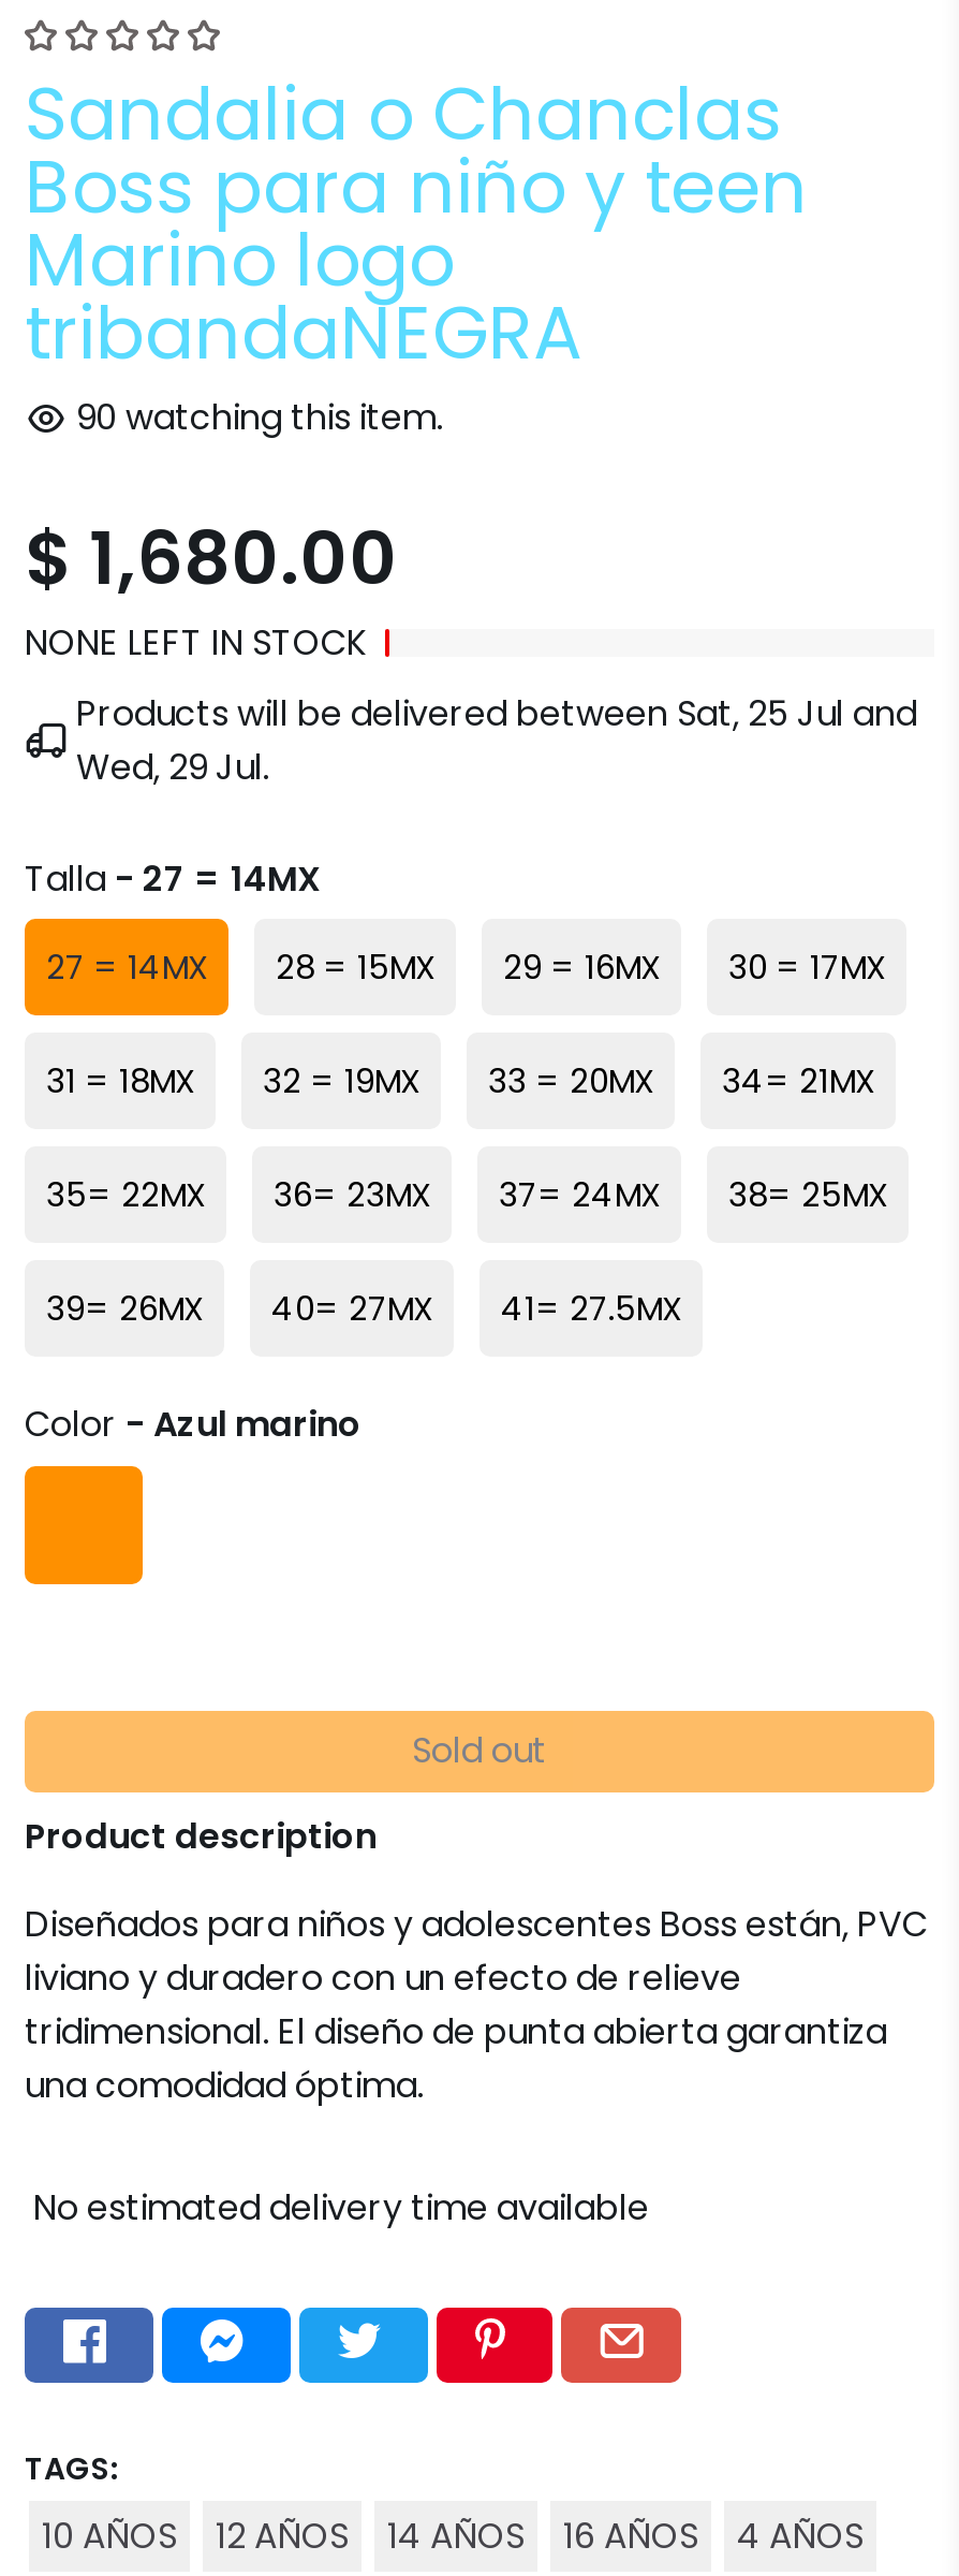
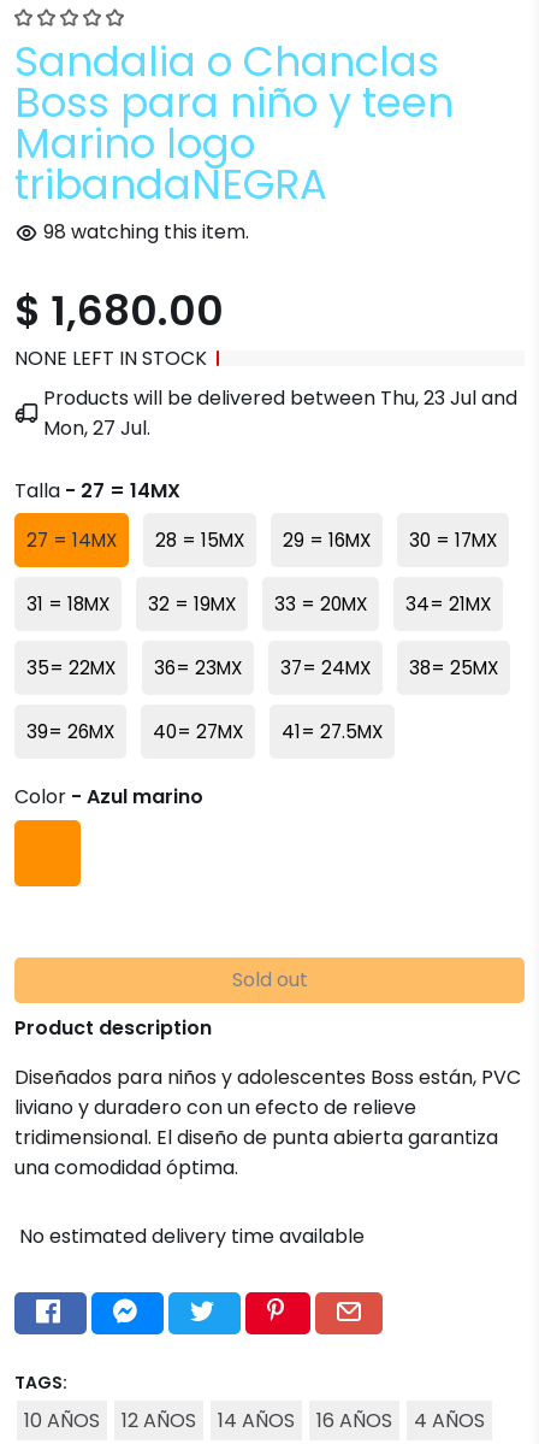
[76,394,443,443] 90 watching this item. -> [43,219,249,246] 98 watching this item.
[76,689,917,738] Products will be delivered between Sat, 25 Jul and -> [43,384,517,412] Products will be delivered between Thu, 23 Jul and
[76,743,269,792] Wed, 29 Jul. -> [43,414,150,442] Mon, 27 Jul.

